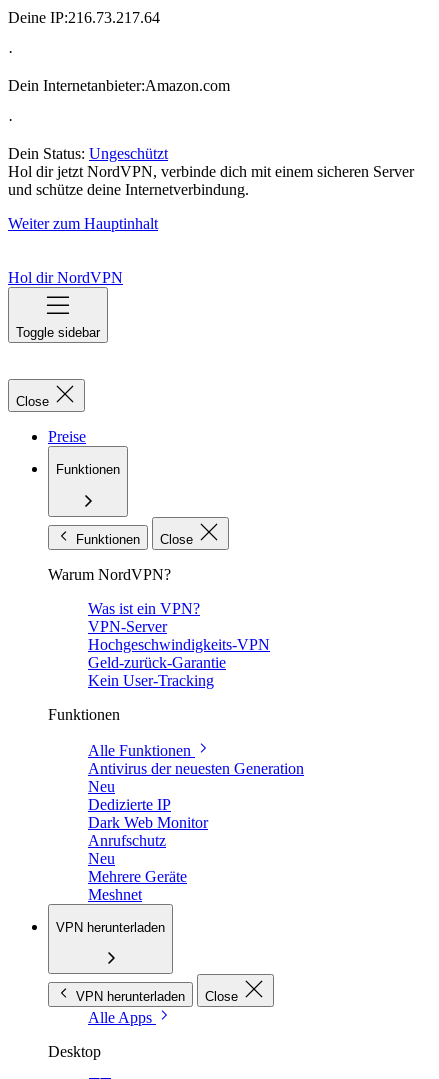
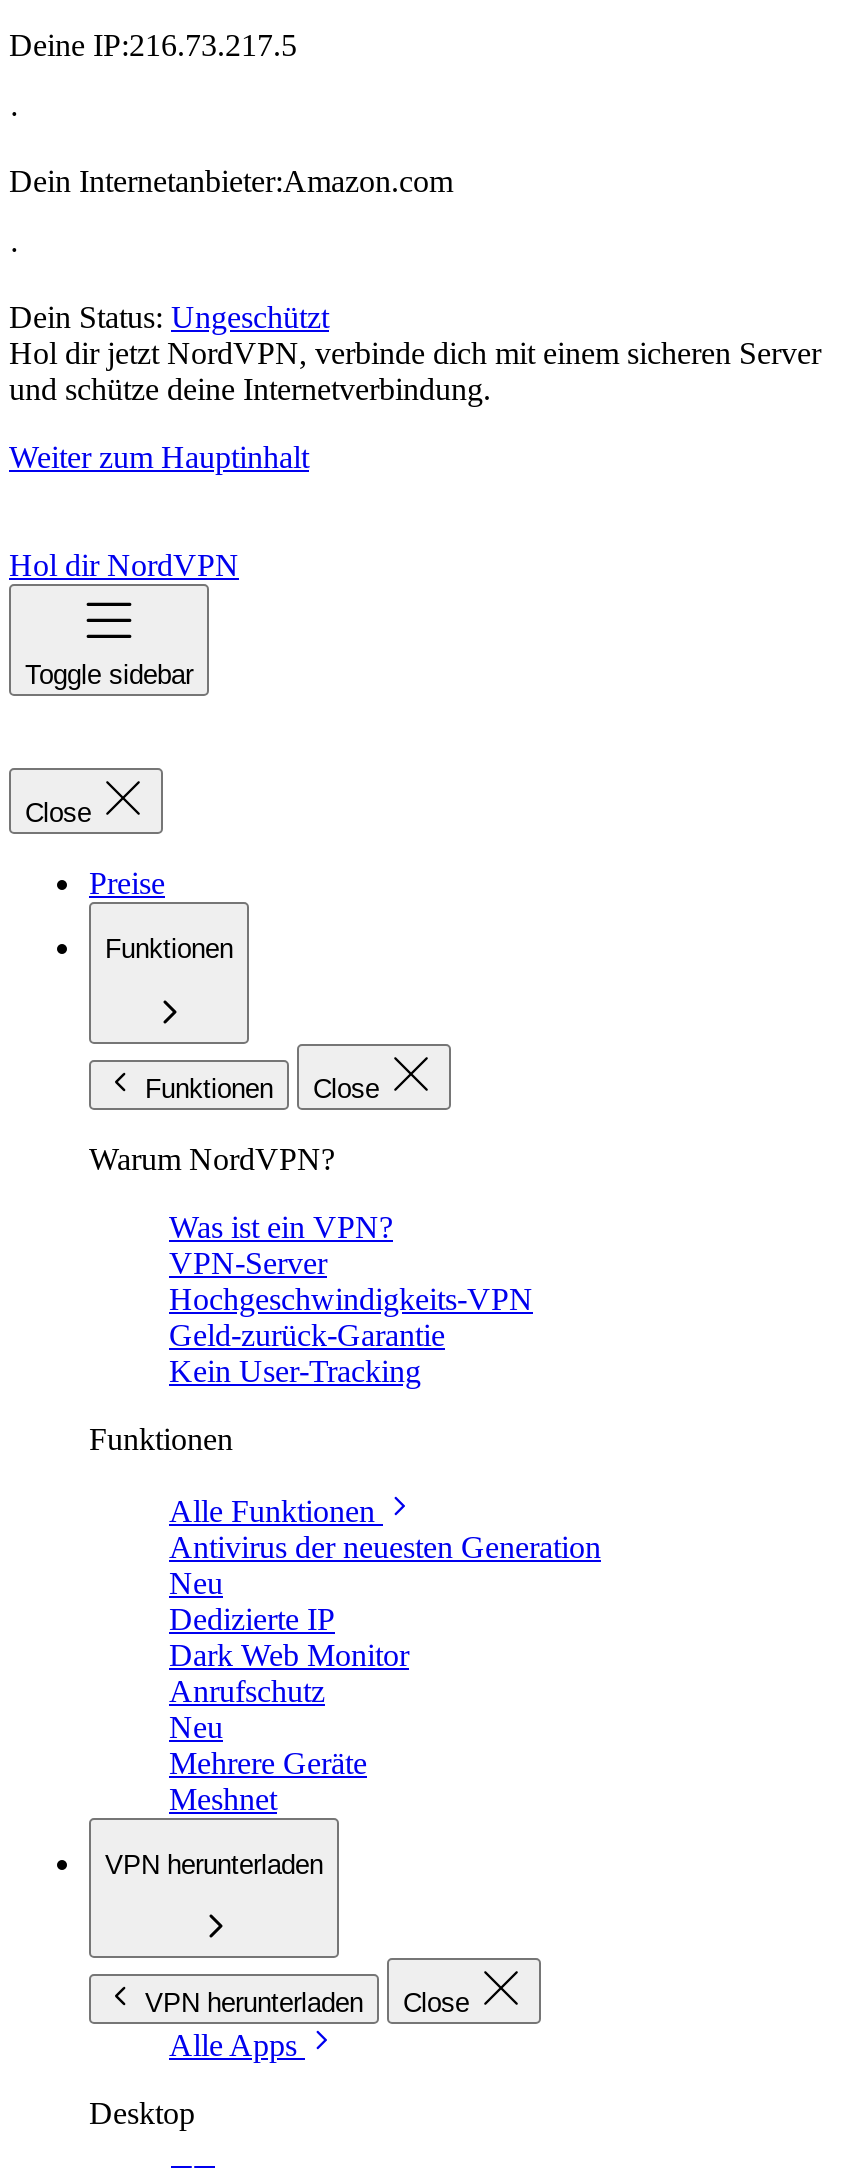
[8,9,160,26] Deine IP:216.73.217.64 -> [9,28,297,62] Deine IP:216.73.217.5

